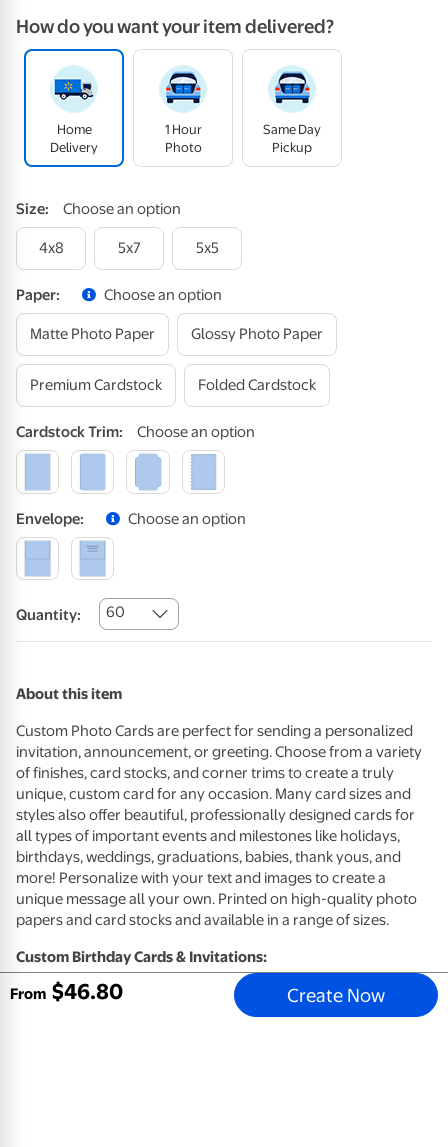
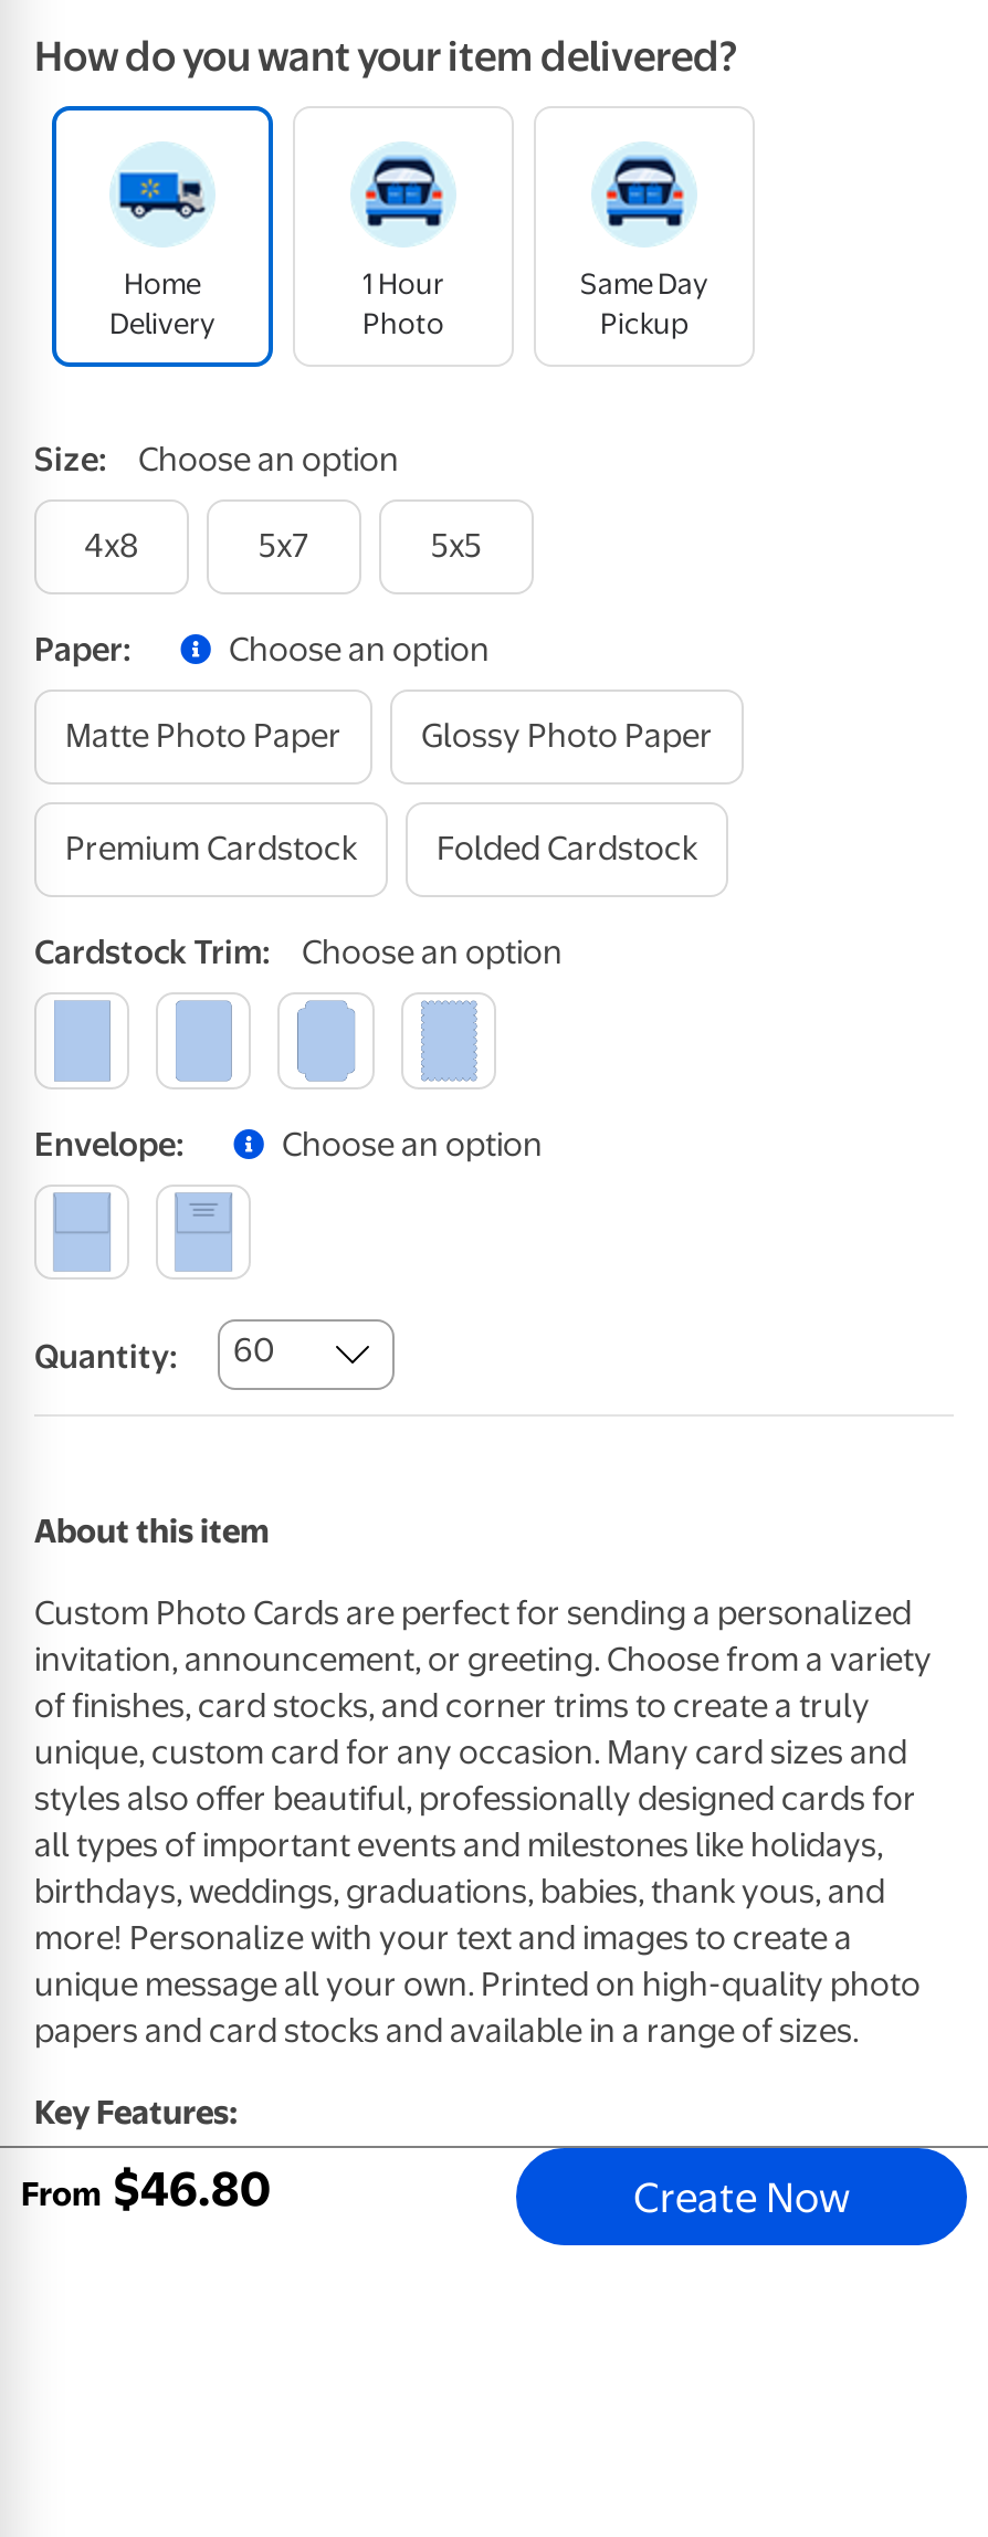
[16,948,267,966] Custom Birthday Cards & Invitations: -> [34,2092,238,2132] Key Features:

